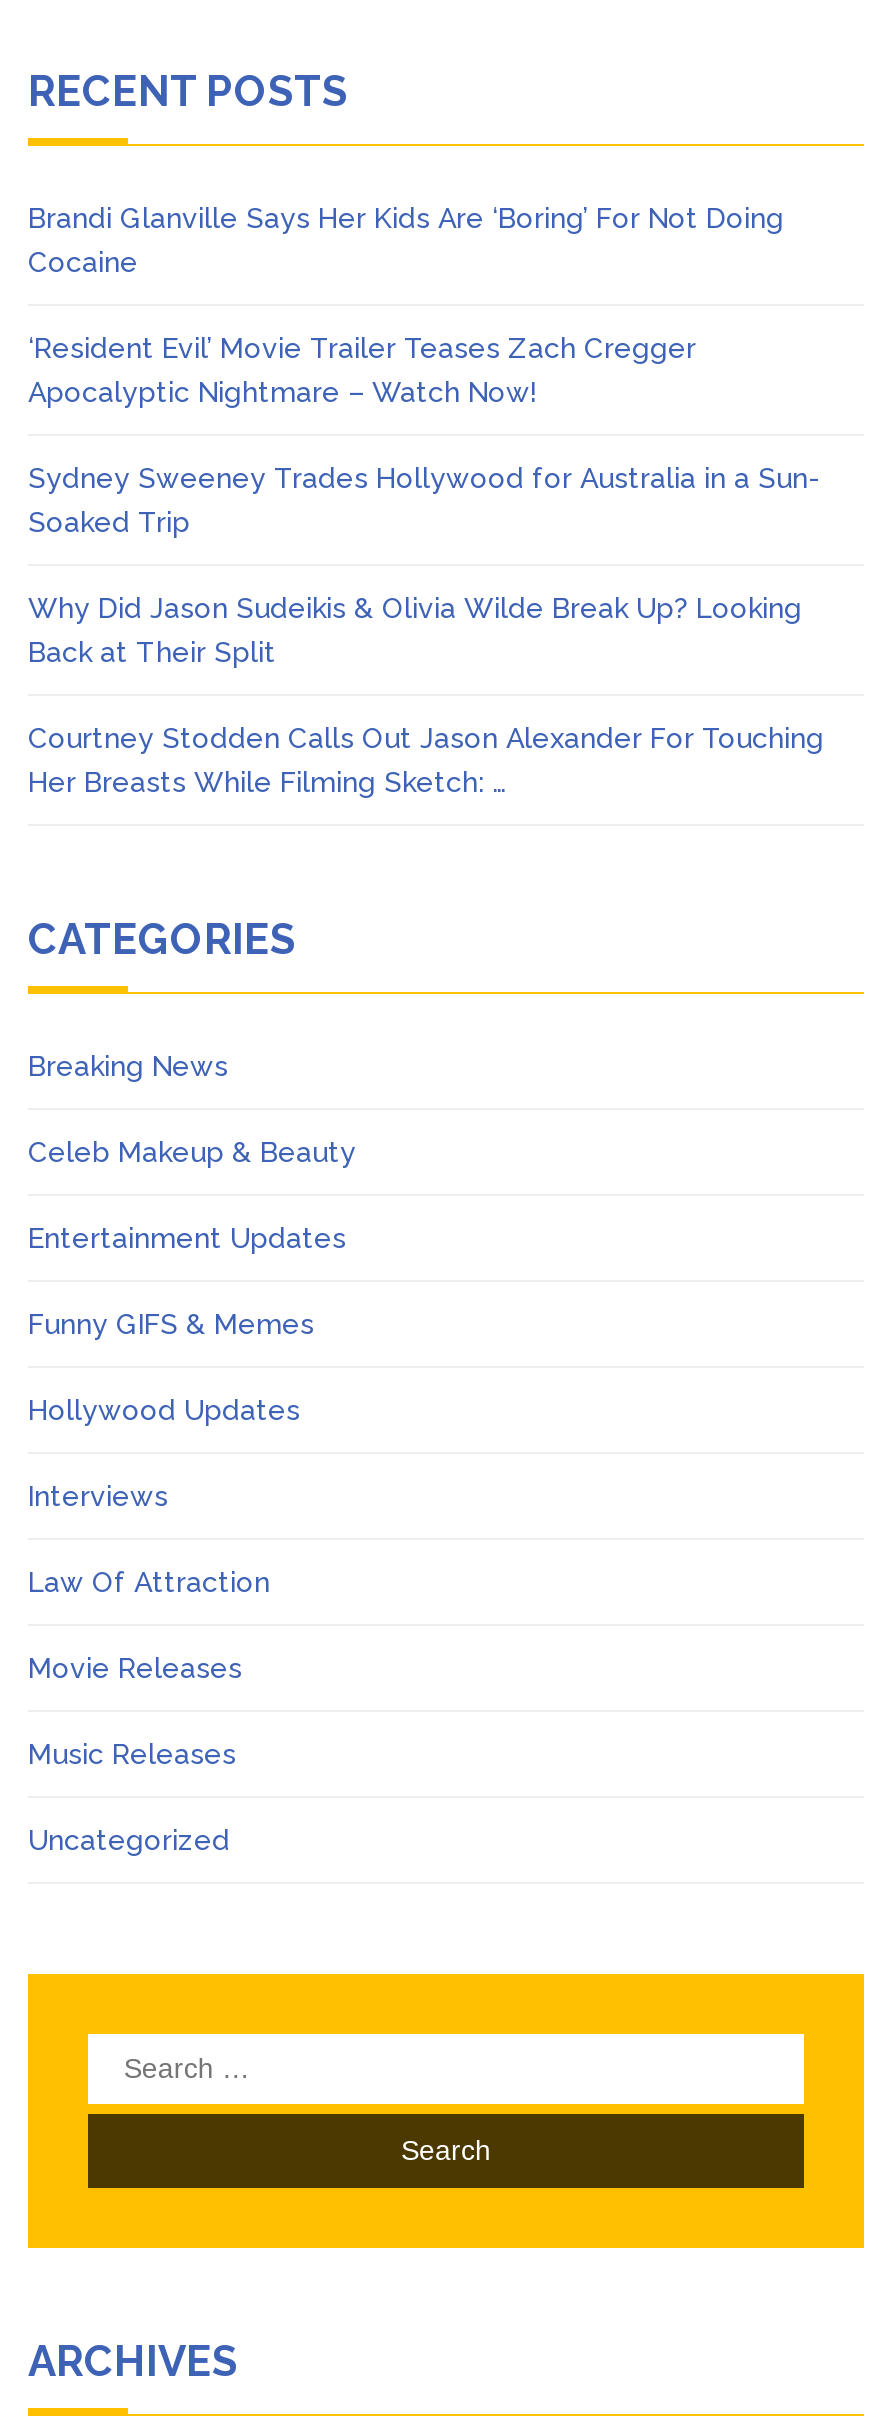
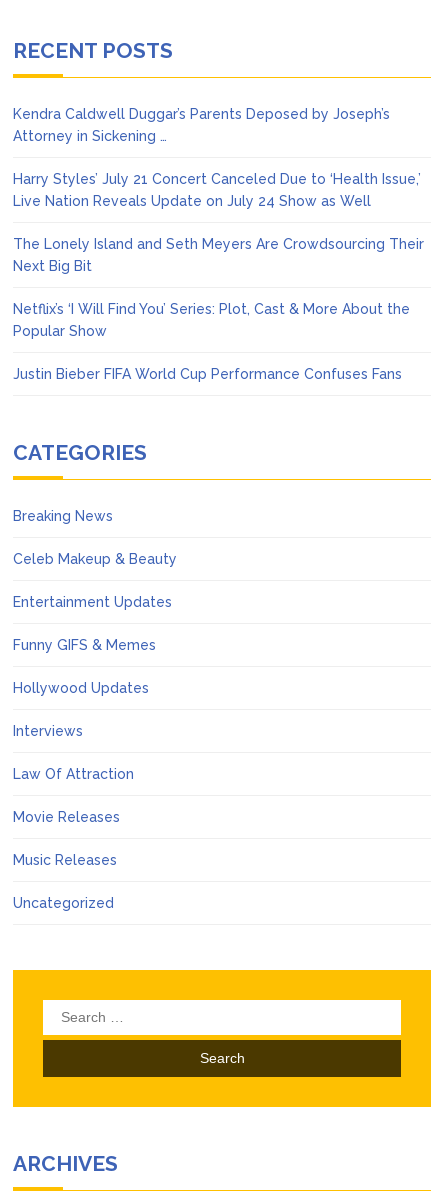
[28,202,784,278] Brandi Glanville Says Her Kids Are ‘Boring’ For Not Doing | Cocaine -> [13,106,390,144] Kendra Caldwell Duggar’s Parents Deposed by Joseph’s | Attorney in Sickening …
[28,332,696,408] ‘Resident Evil’ Movie Trailer Teases Zach Cregger | Apocalyptic Nightmare – Watch Now! -> [13,171,421,209] Harry Styles’ July 21 Concert Canceled Due to ‘Health Issue,’ | Live Nation Reveals Update on July 24 Show as Well
[28,462,820,538] Sydney Sweeney Trades Hollywood for Australia in a Sun- | Soaked Trip -> [13,236,424,274] The Lonely Island and Seth Meyers Are Crowdsourcing Their | Next Big Bit
[28,592,802,668] Why Did Jason Sudeikis & Olivia Wilde Break Up? Looking | Back at Their Split -> [13,301,410,339] Netflix’s ‘I Will Find You’ Series: Plot, Cast & More About the | Popular Show
[28,722,824,798] Courtney Stodden Calls Out Jason Alexander For Touching | Her Breasts While Filming Sketch: … -> [13,366,402,382] Justin Bieber FIFA World Cup Performance Confuses Fans

